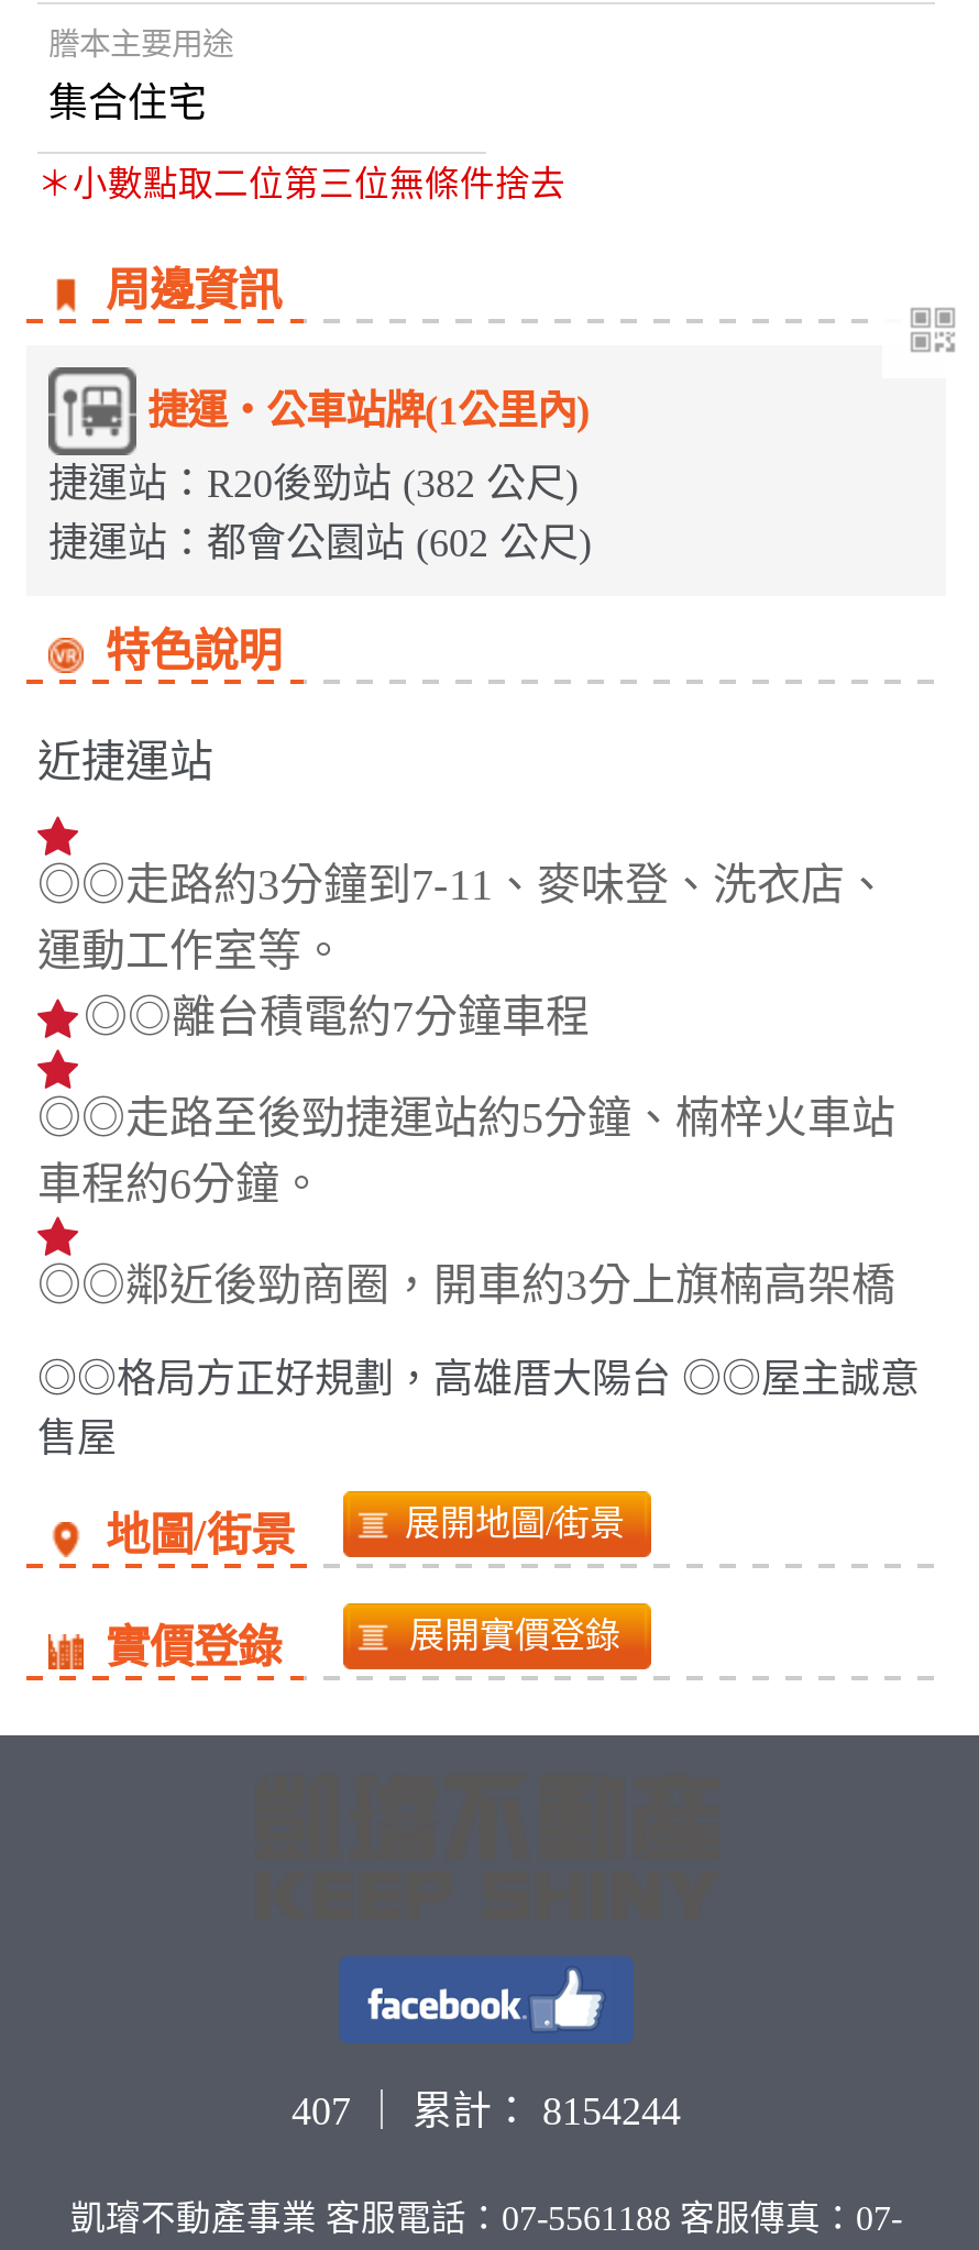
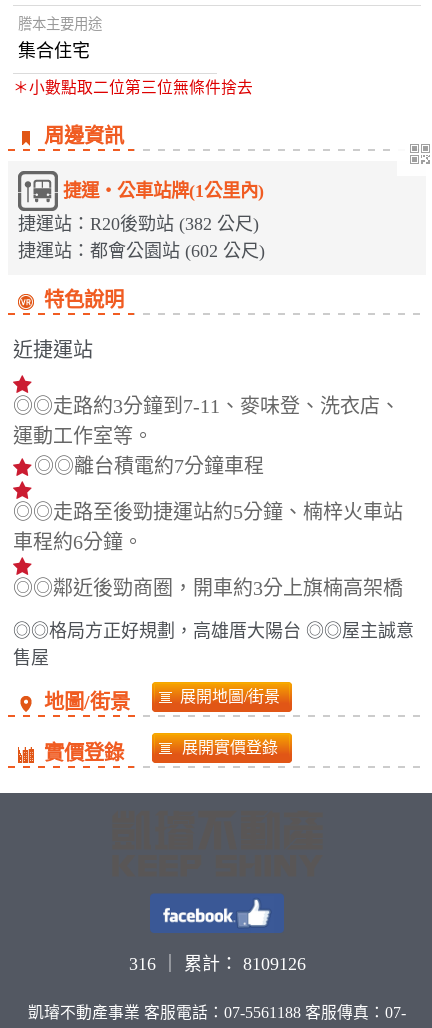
[291,2090,681,2134] 407｜ 累計：8154244 -> [128,954,305,974] 316｜ 累計：8109126

